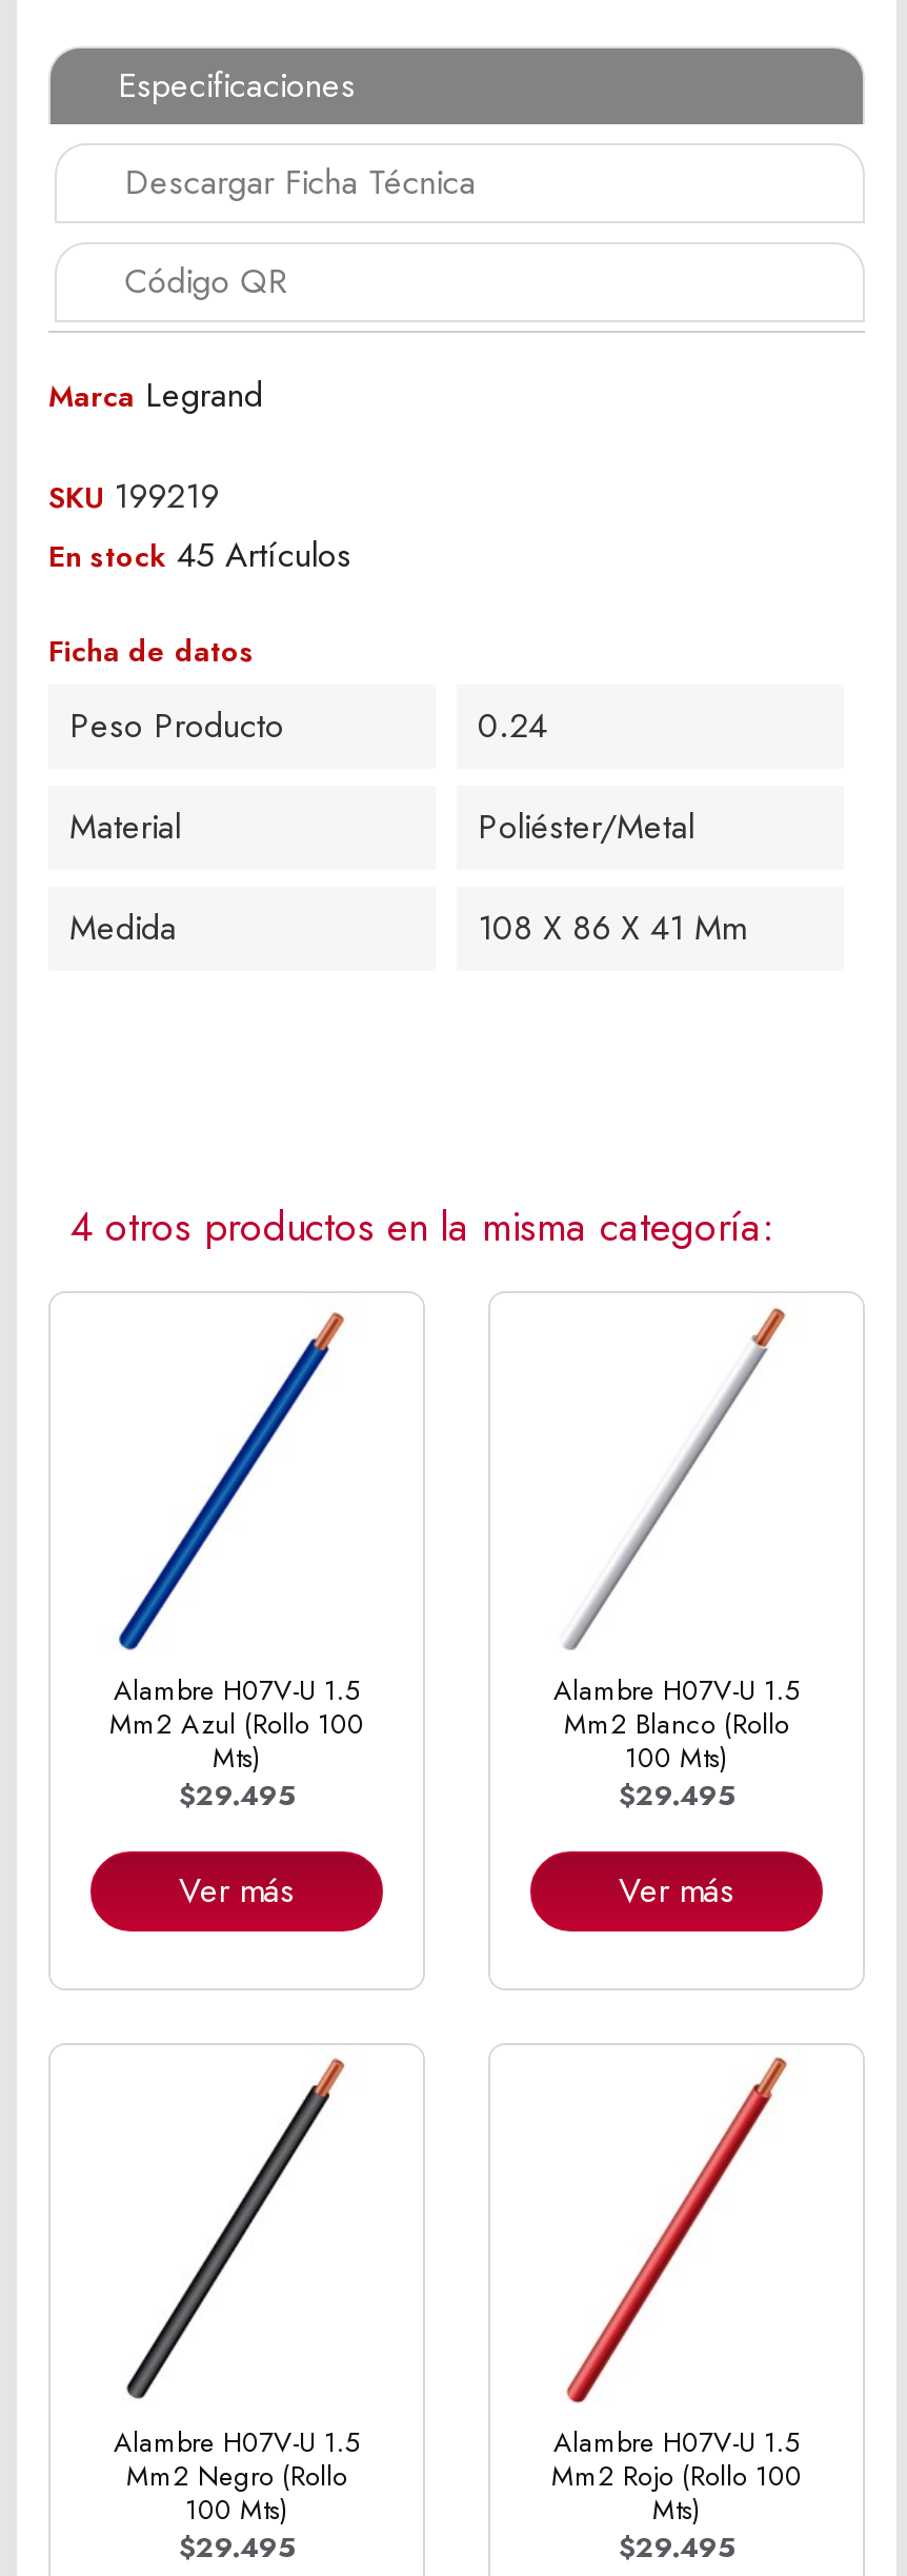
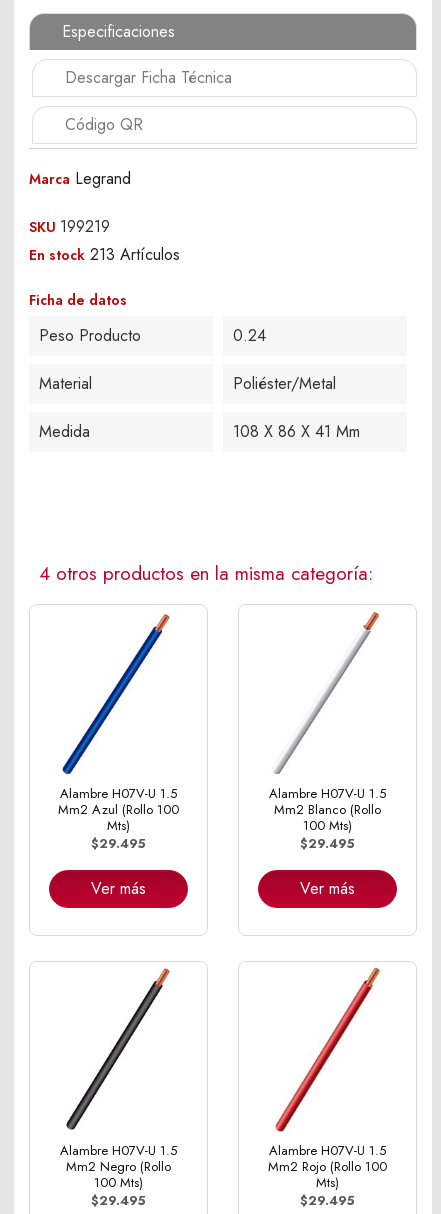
[48,531,351,579] En stock 45 Artículos -> [29,243,180,266] En stock 213 Artículos

